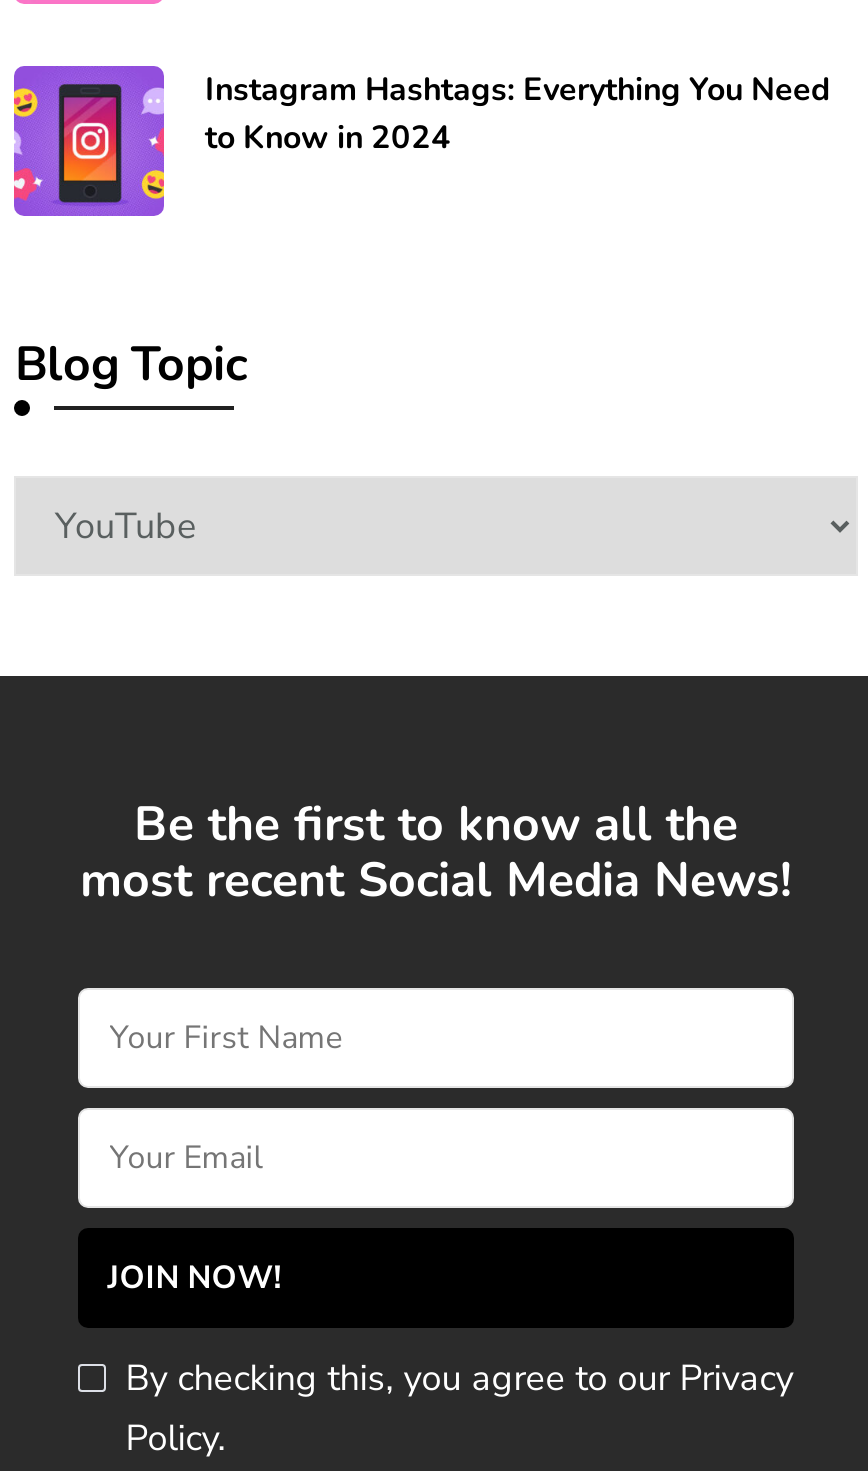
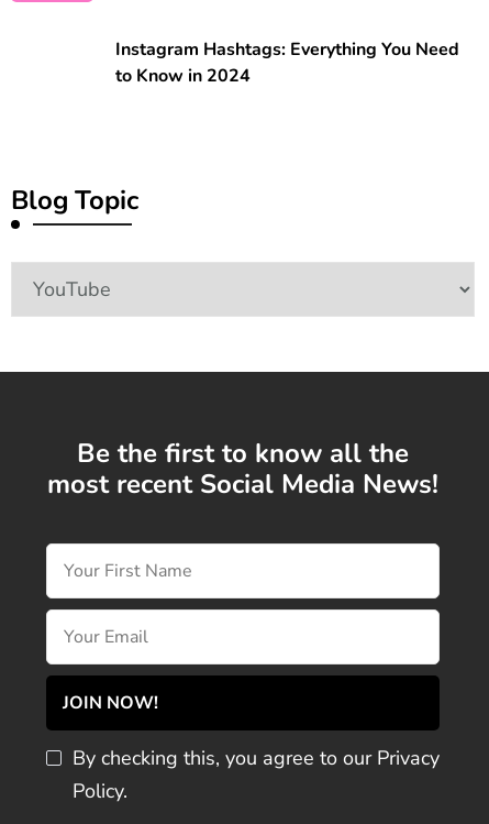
[12,64,166,218] [image] -> none

